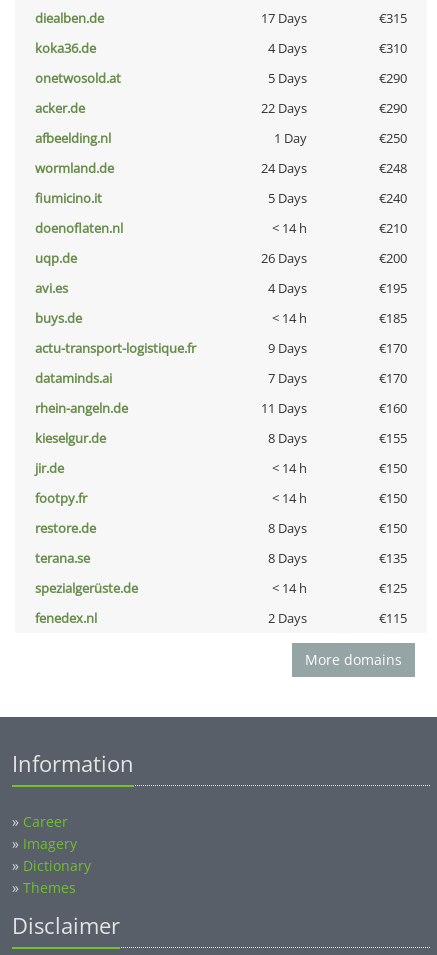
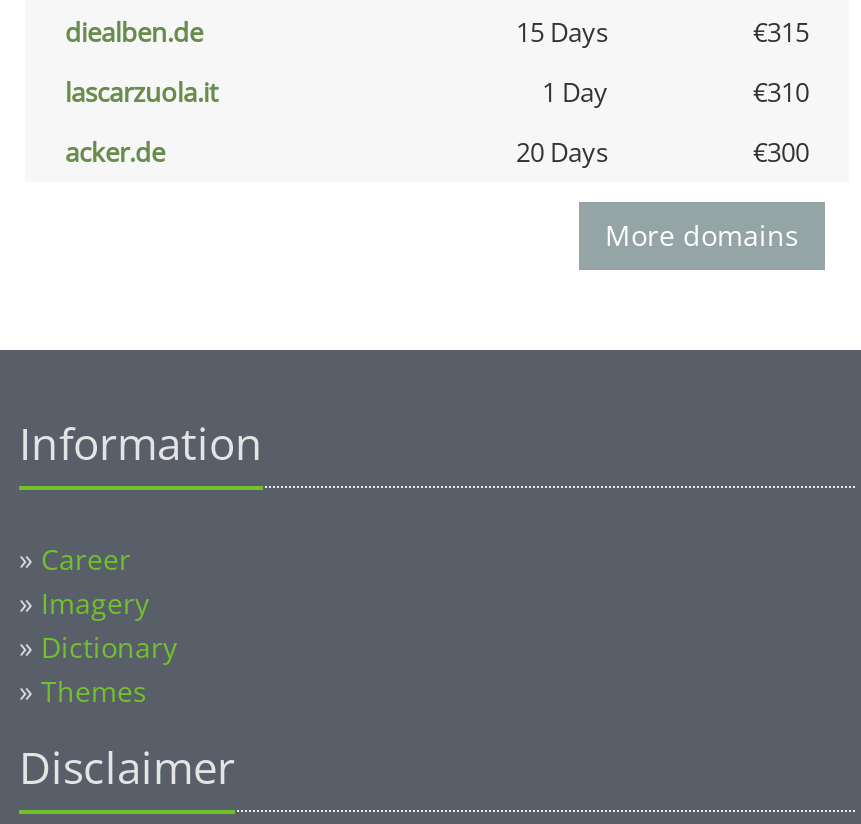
[260,9,306,27] 17 Days -> [516,14,608,50] 15 Days
[35,39,306,57] koka36.de | 4 Days -> [65,74,608,110] lascarzuola.it | 1 Day
[35,69,407,87] onetwosold.at | 5 Days | €290 -> none
[35,99,407,627] 22 Days | €290 | afbeelding.nl | 1 Day | €250 | wormland.de | 24 Days | €248 | fiumicino.it | 5 Days | €240 | doenoflaten.nl | < 14 h | €210 | uqp.de | 26 Days | €200 | avi.es | 4 Days | €195 | buys.de | < 14 h | €185 | actu-transport-logistique.fr | 9 Days | €170 | dataminds.ai | 7 Days | €170 | rhein-angeln.de | 11 Days | €160 | kieselgur.de | 8 Days | €155 | jir.de | < 14 h | €150 | footpy.fr | < 14 h | €150 | restore.de | 8 Days | €150 | terana.se | 8 Days | €135 | spezialgerüste.de | < 14 h | €125 | fenedex.nl | 2 Days | €115 -> [516,134,809,170] 20 Days | €300

